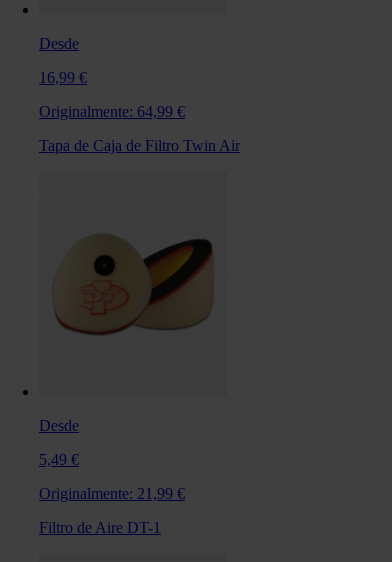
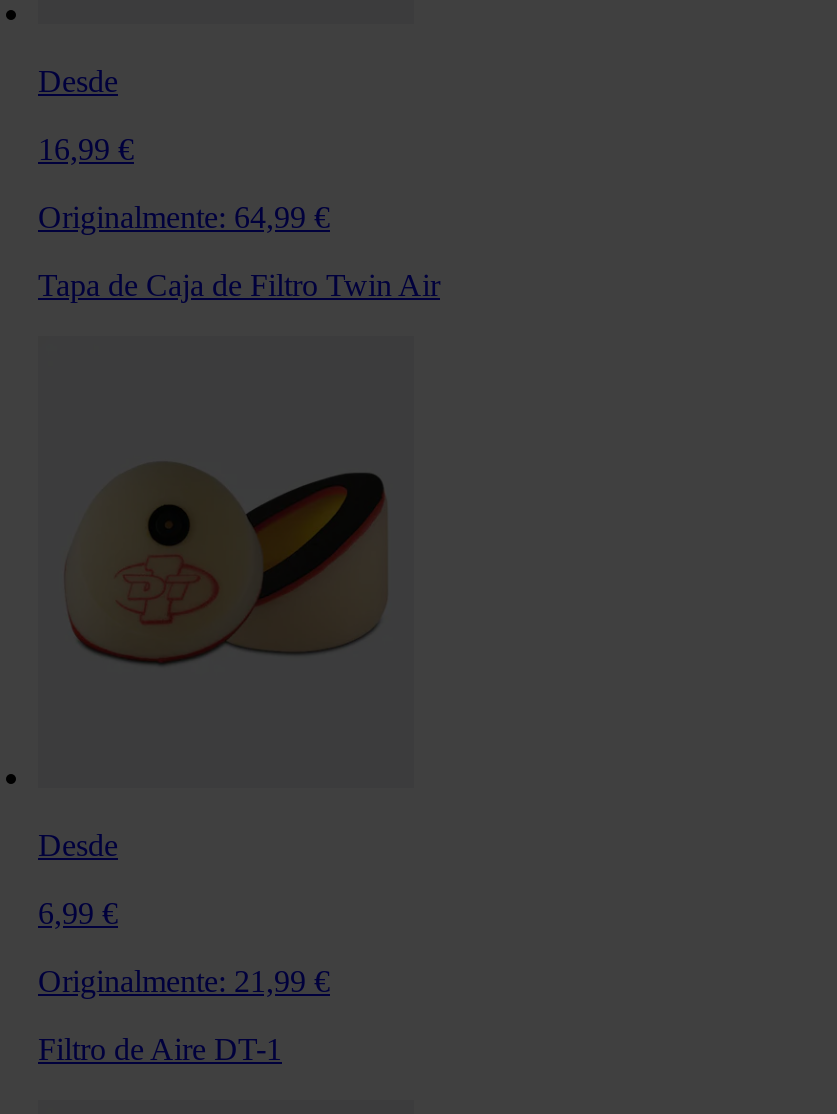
[39,451,79,468] 5,49 € -> [38,896,118,930] 6,99 €

